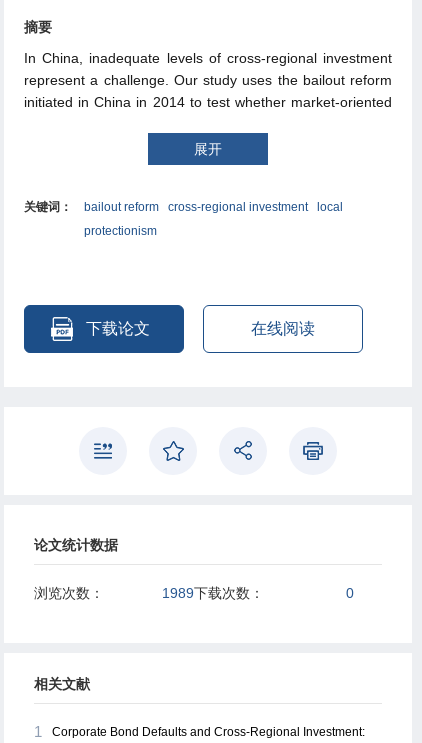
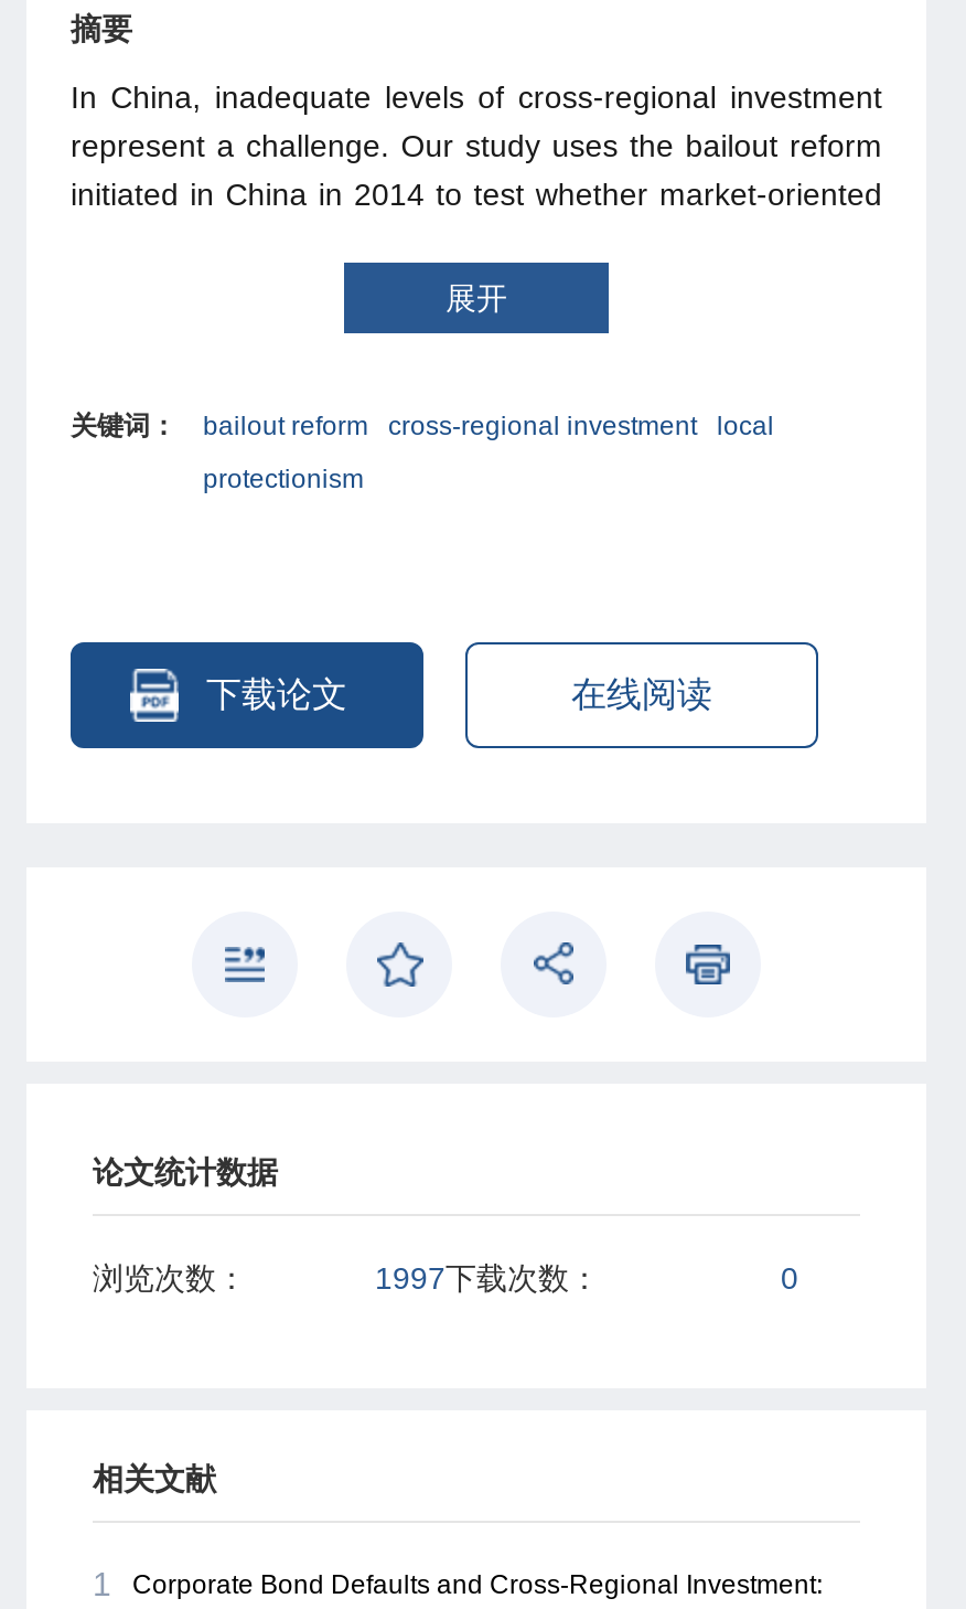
[162,584,264,600] 1989下载次数： -> [375,1259,600,1294] 1997下载次数：

